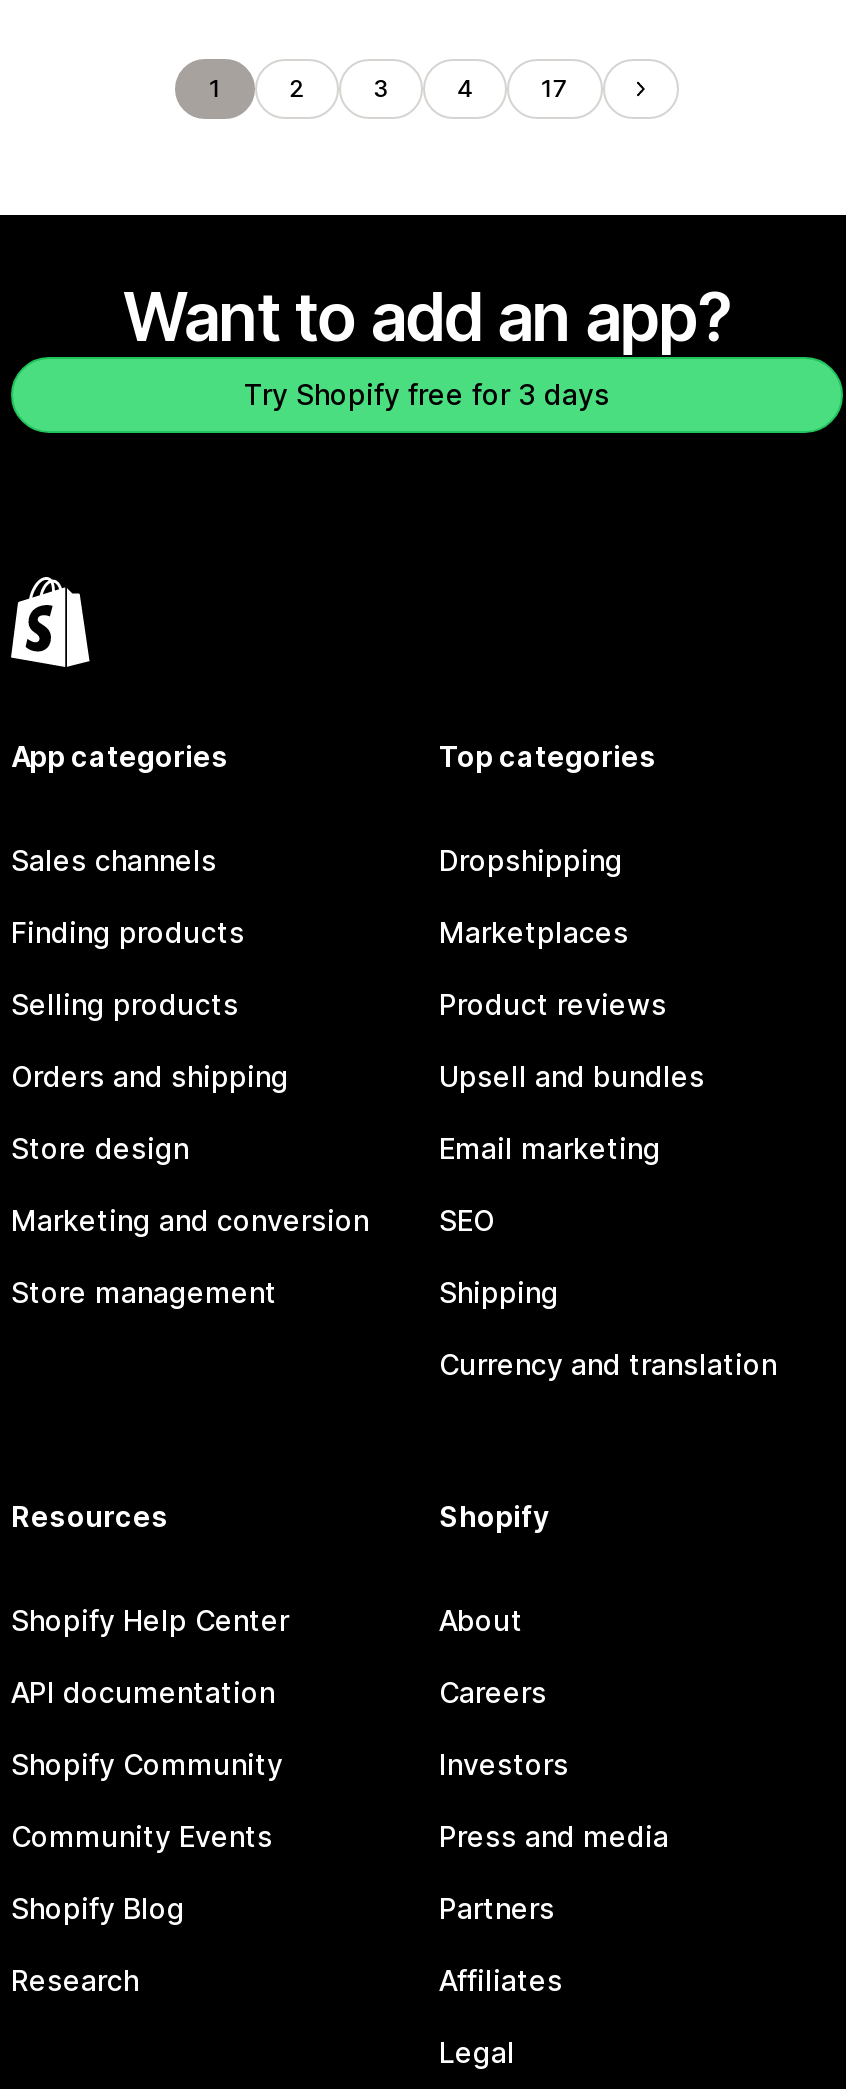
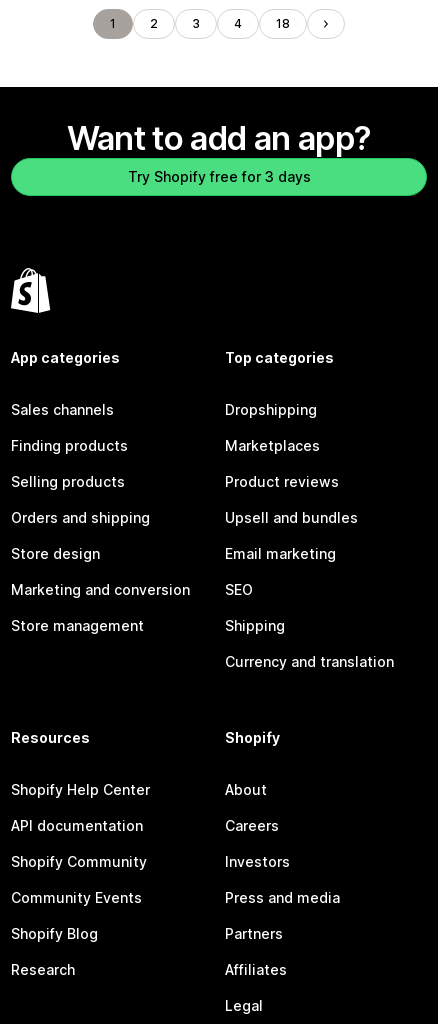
[541,73,569,103] 17 -> [276,16,290,31] 18

